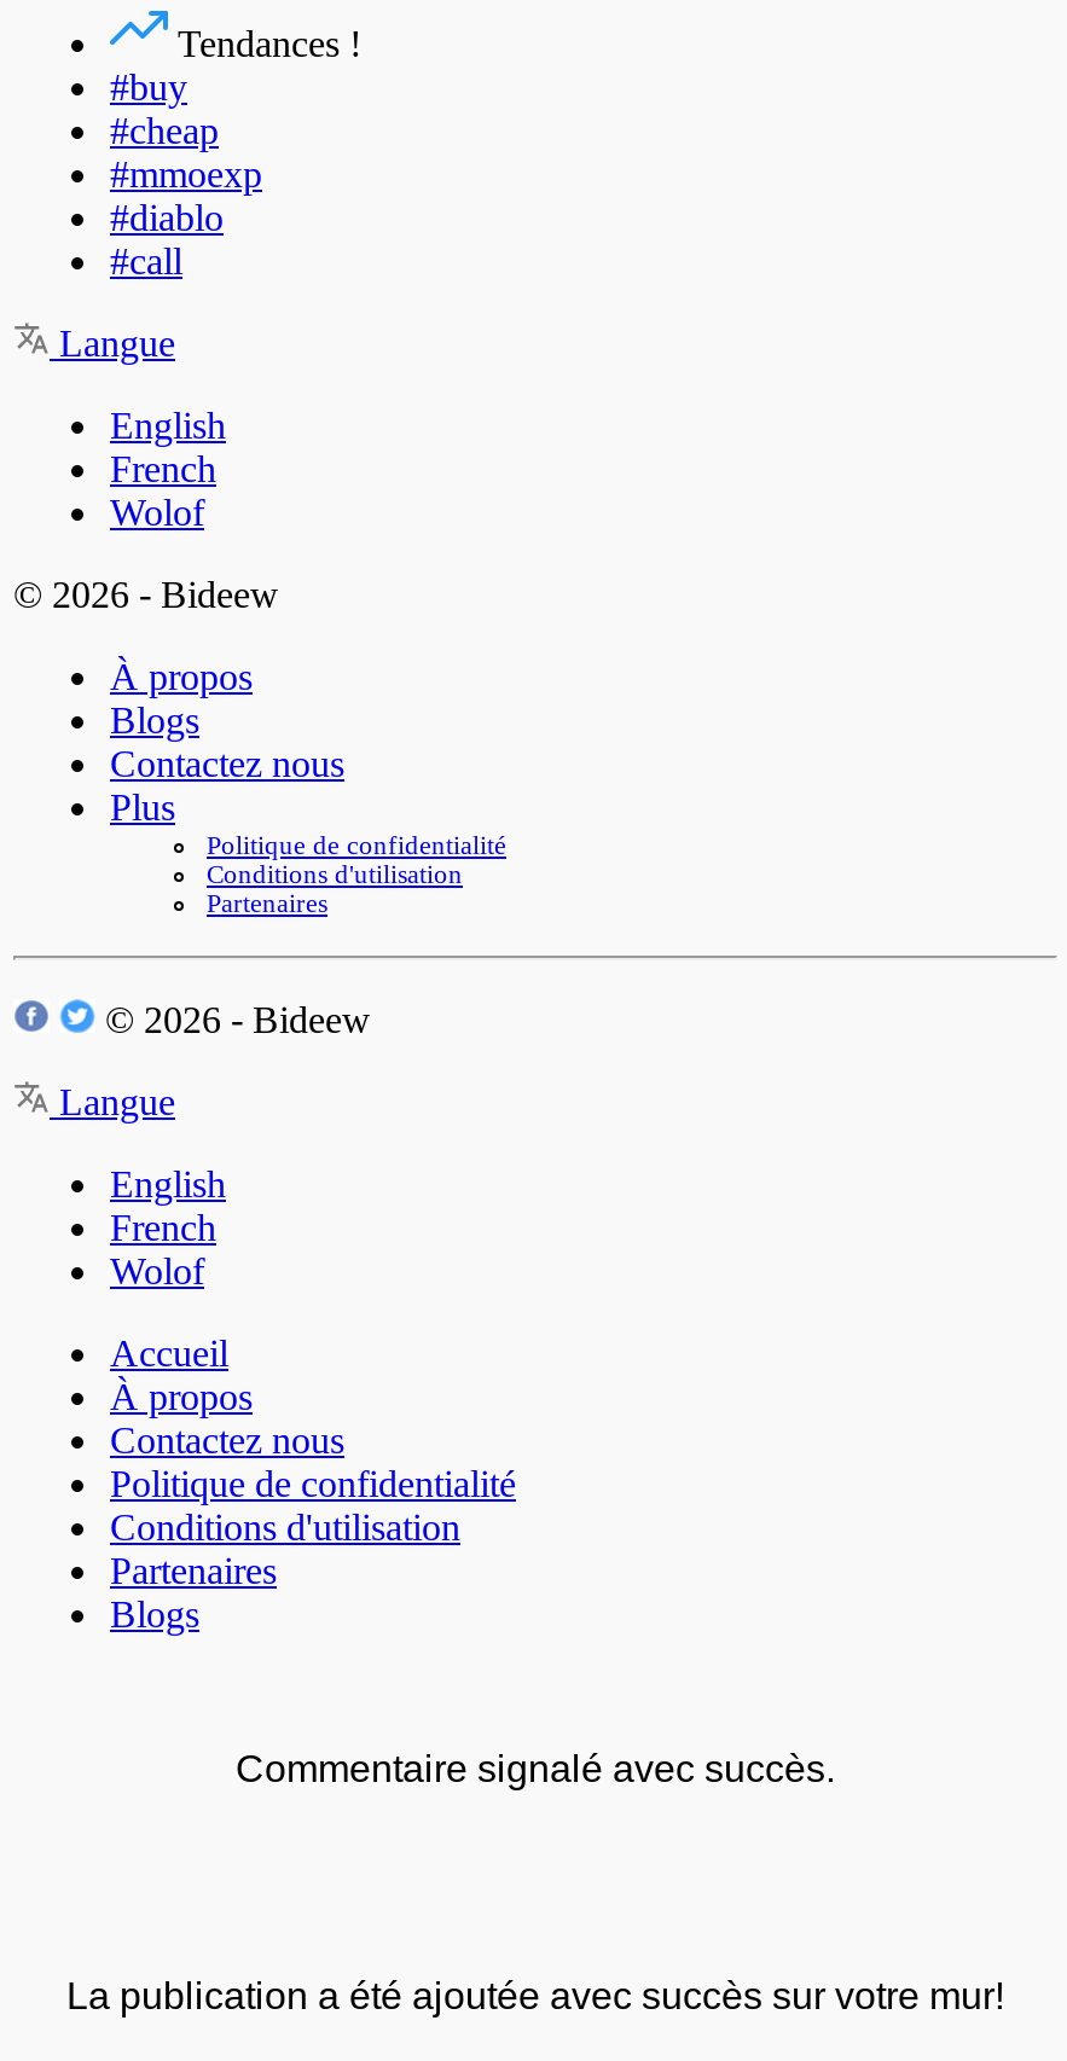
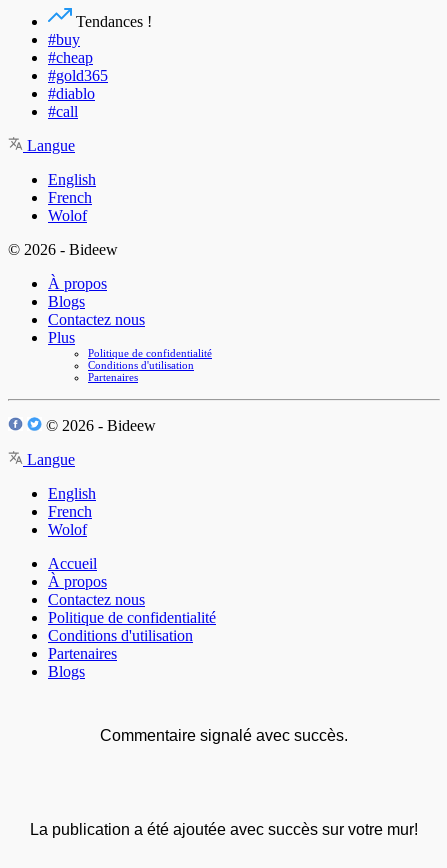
[110,154,262,195] #mmoexp -> [48,67,108,84] #gold365

